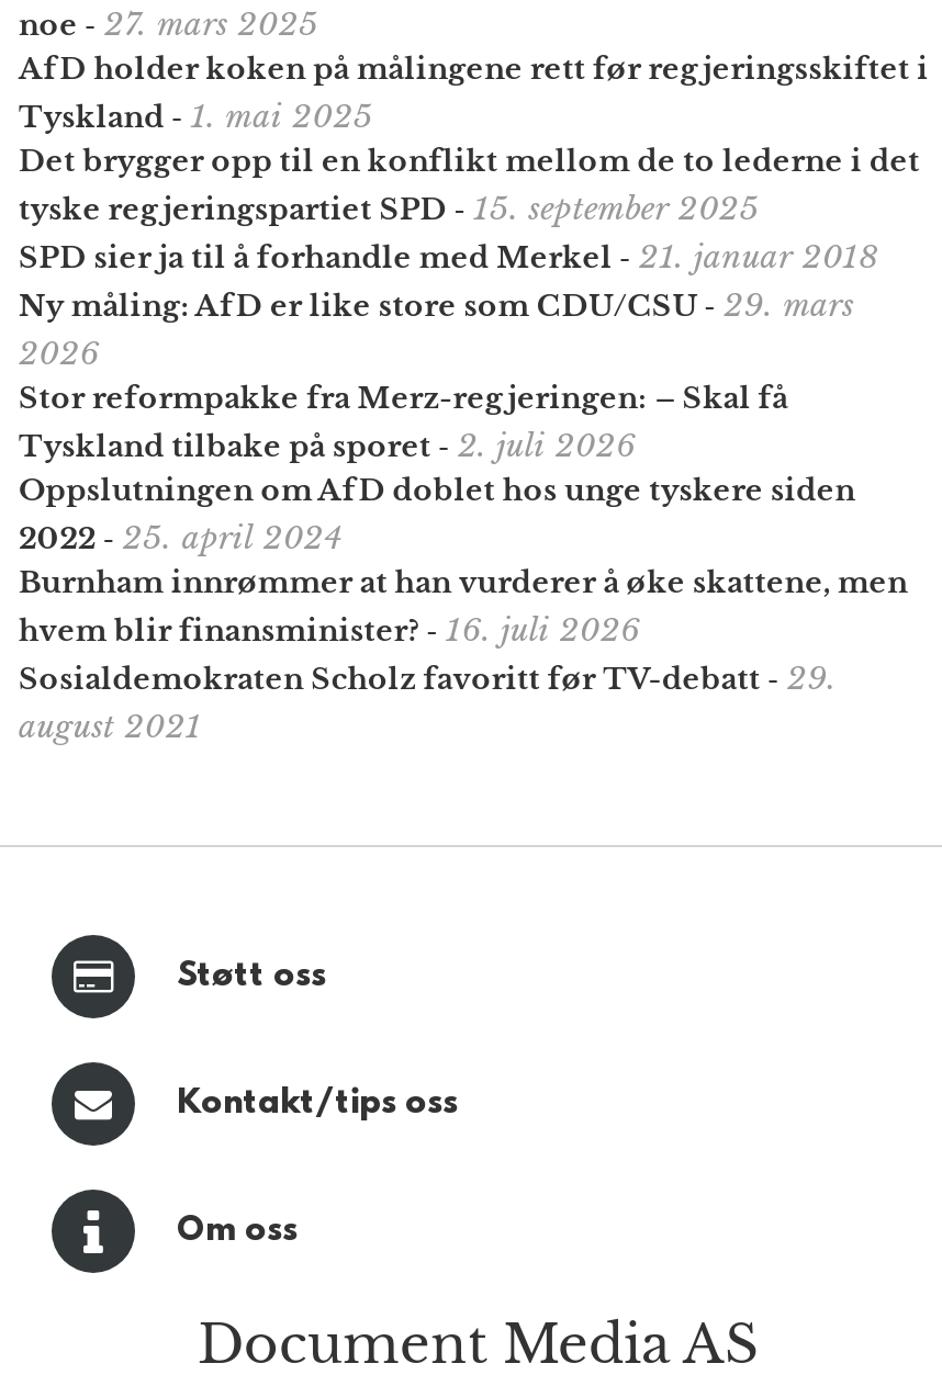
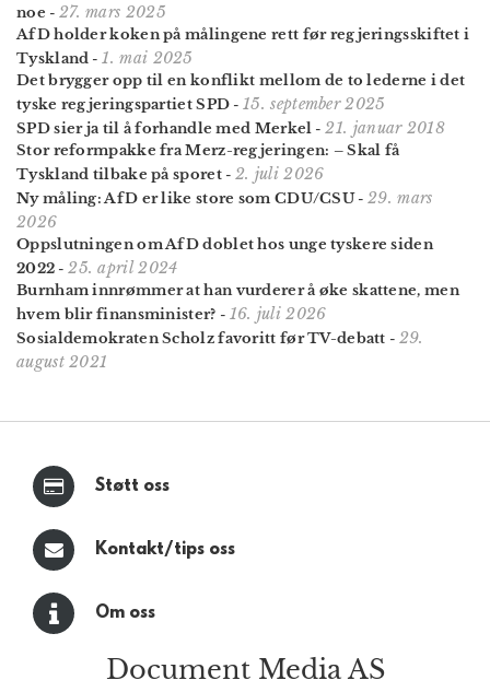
moved [19,286,854,373] -> [16,188,432,232]: Ny måling: AfD er like store som CDU/CSU - 29. mars | 2026
moved [19,380,788,466] -> [16,141,400,184]: Stor reformpakke fra Merz-regjeringen: – Skal få | Tyskland tilbake på sporet - 2. juli 2026

